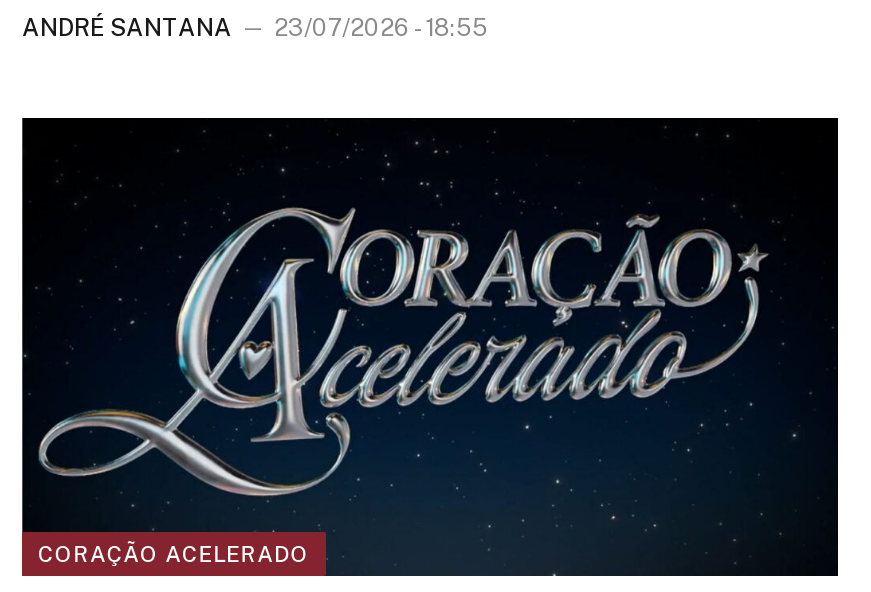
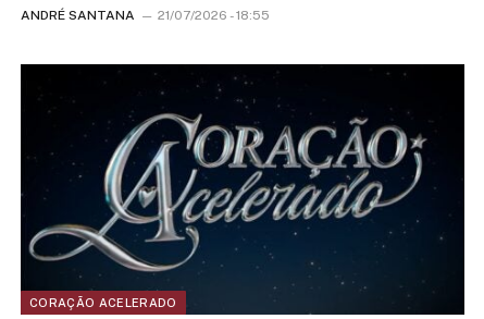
[22,13,488,41] ANDRÉ SANTANA 23/07/2026 - 18:55 -> [21,8,270,23] ANDRÉ SANTANA 21/07/2026 - 18:55

